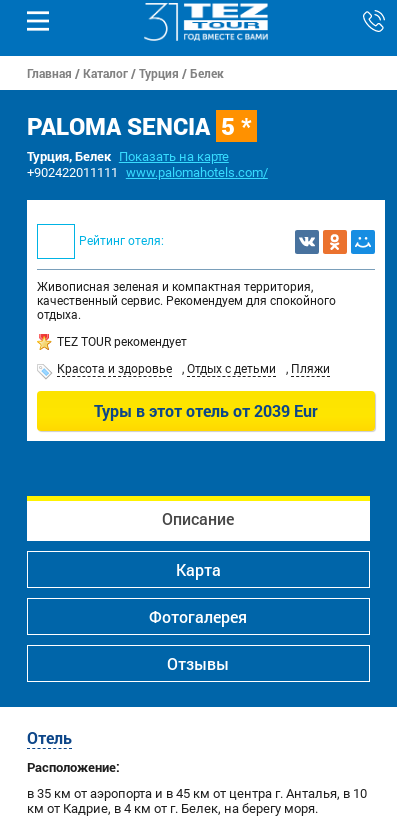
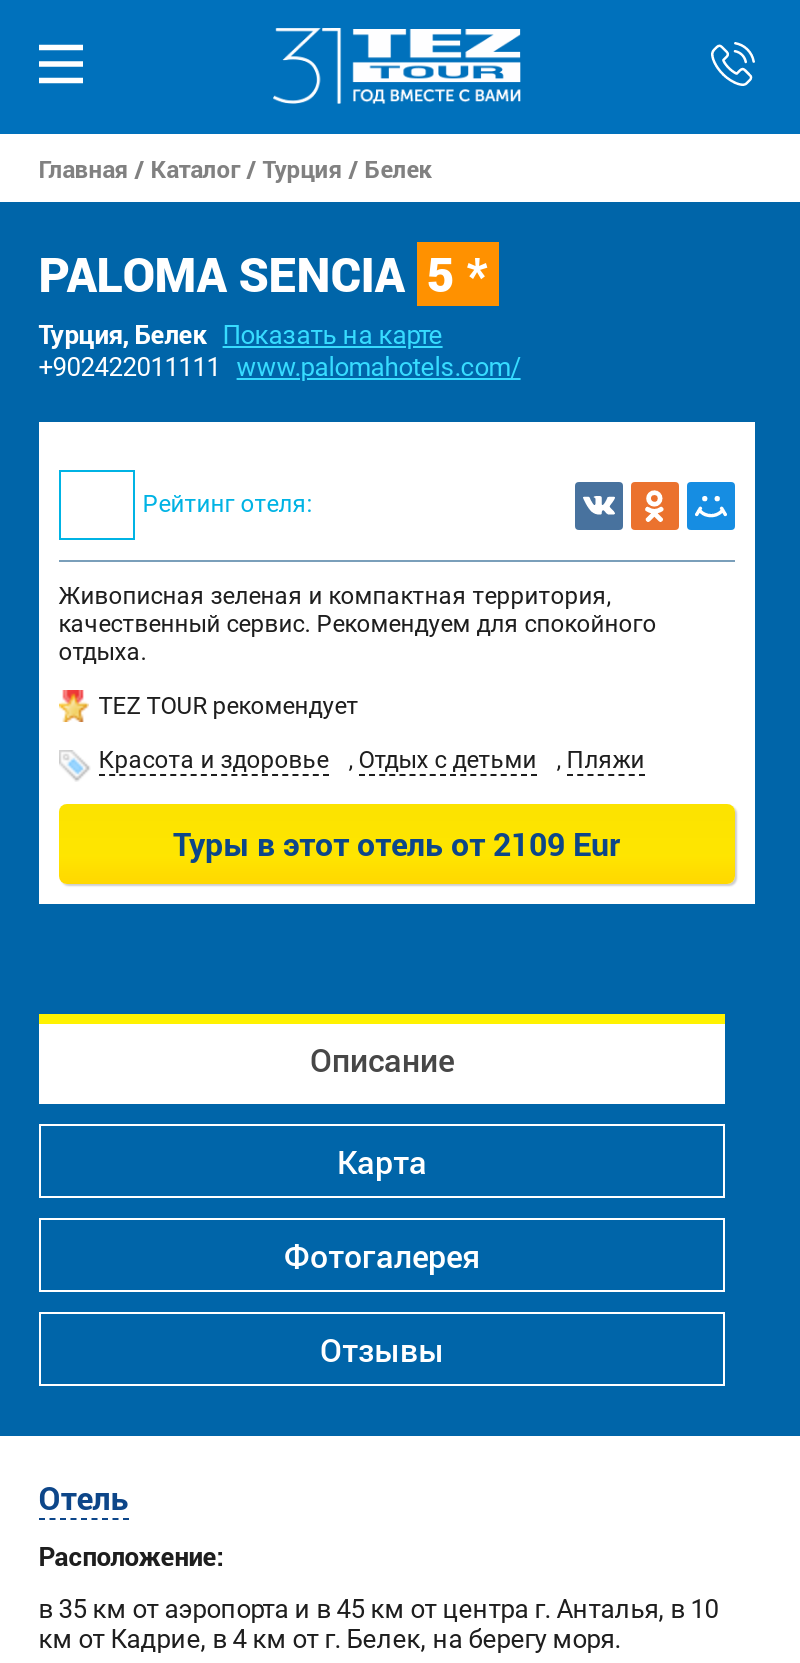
[94,400,318,421] Туры в этот отель от 2039 Eur -> [173,822,621,864] Туры в этот отель от 2109 Eur

